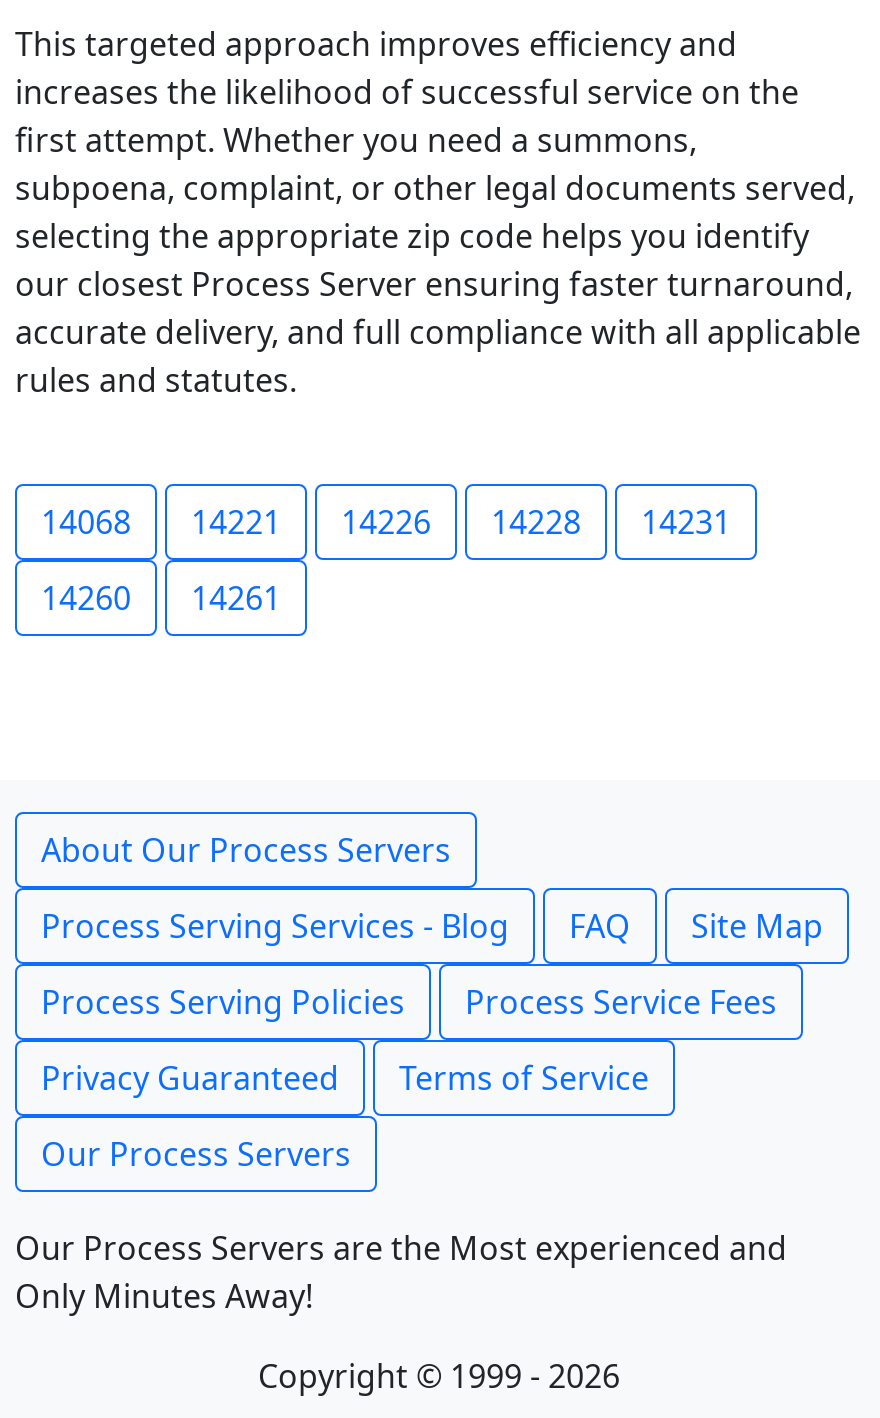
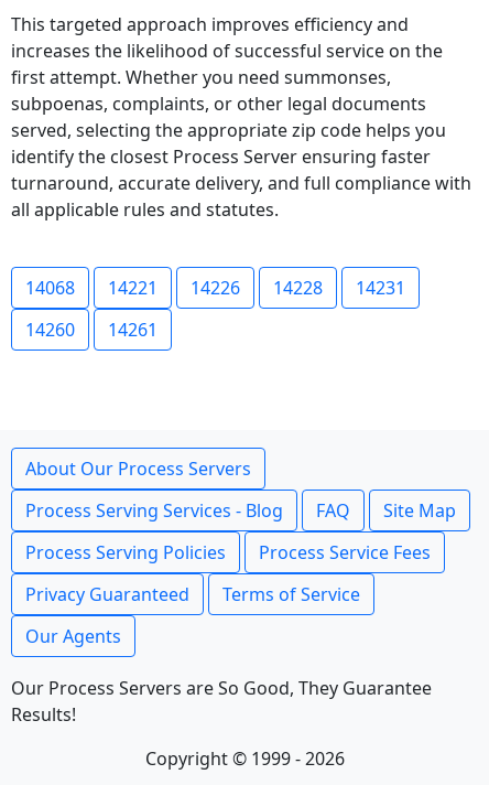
[15,118,861,402] first attempt. Whether you need a summons, | subpoena, complaint, or other legal documents served, | selecting the appropriate zip code helps you identify | our closest Process Server ensuring faster turnaround, | accurate delivery, and full compliance with all applicable | rules and statutes. -> [11,65,471,222] first attempt. Whether you need summonses, | subpoenas, complaints, or other legal documents | served, selecting the appropriate zip code helps you | identify the closest Process Server ensuring faster | turnaround, accurate delivery, and full compliance with | all applicable rules and statutes.
[41,1132,351,1176] Our Process Servers -> [25,624,121,648] Our Agents
[15,1226,787,1318] Our Process Servers are the Most experienced and | Only Minutes Away! -> [11,676,432,727] Our Process Servers are So Good, They Guarantee | Results!

